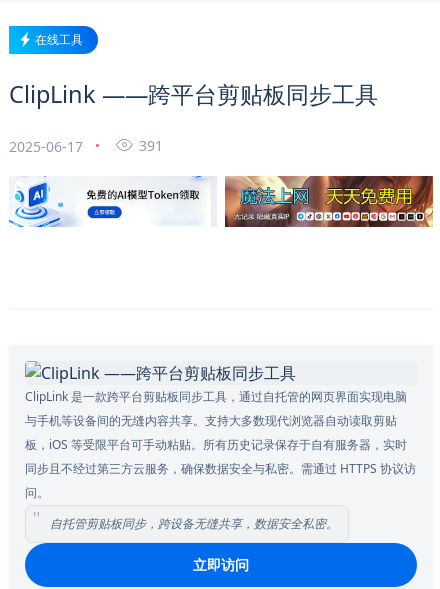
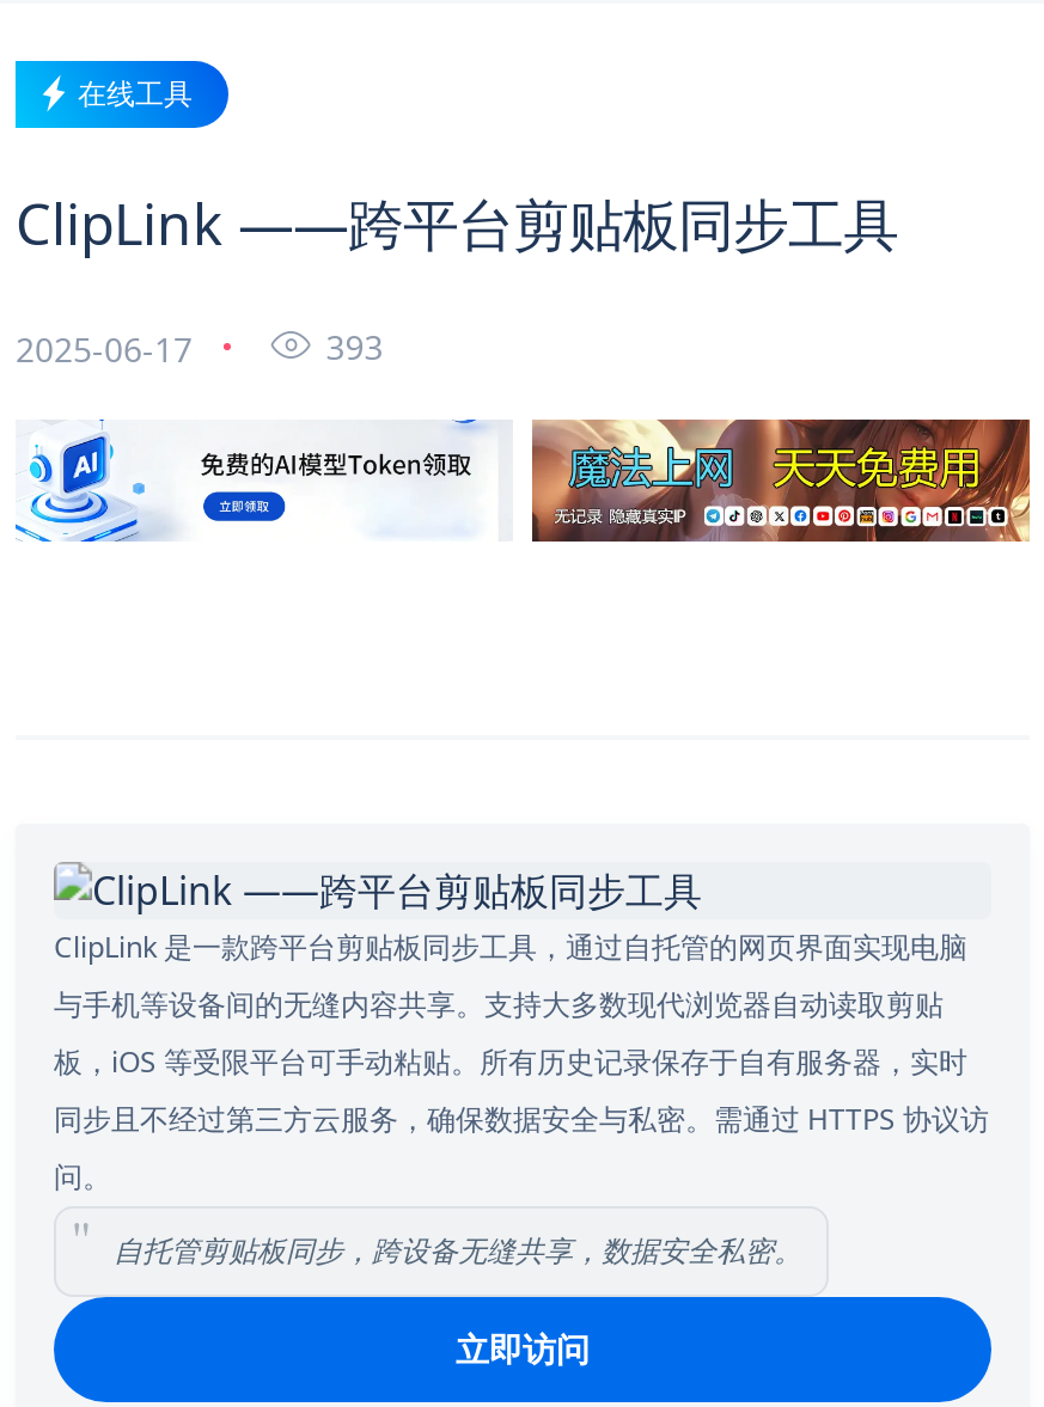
[139,136,163,155] 391 -> [326,323,383,368] 393

